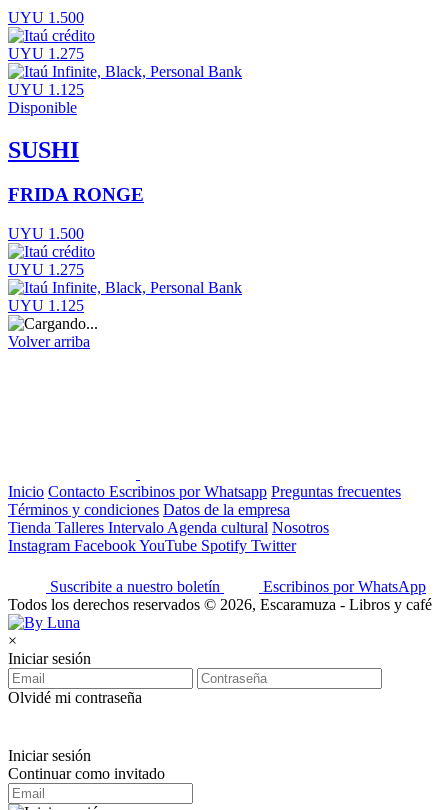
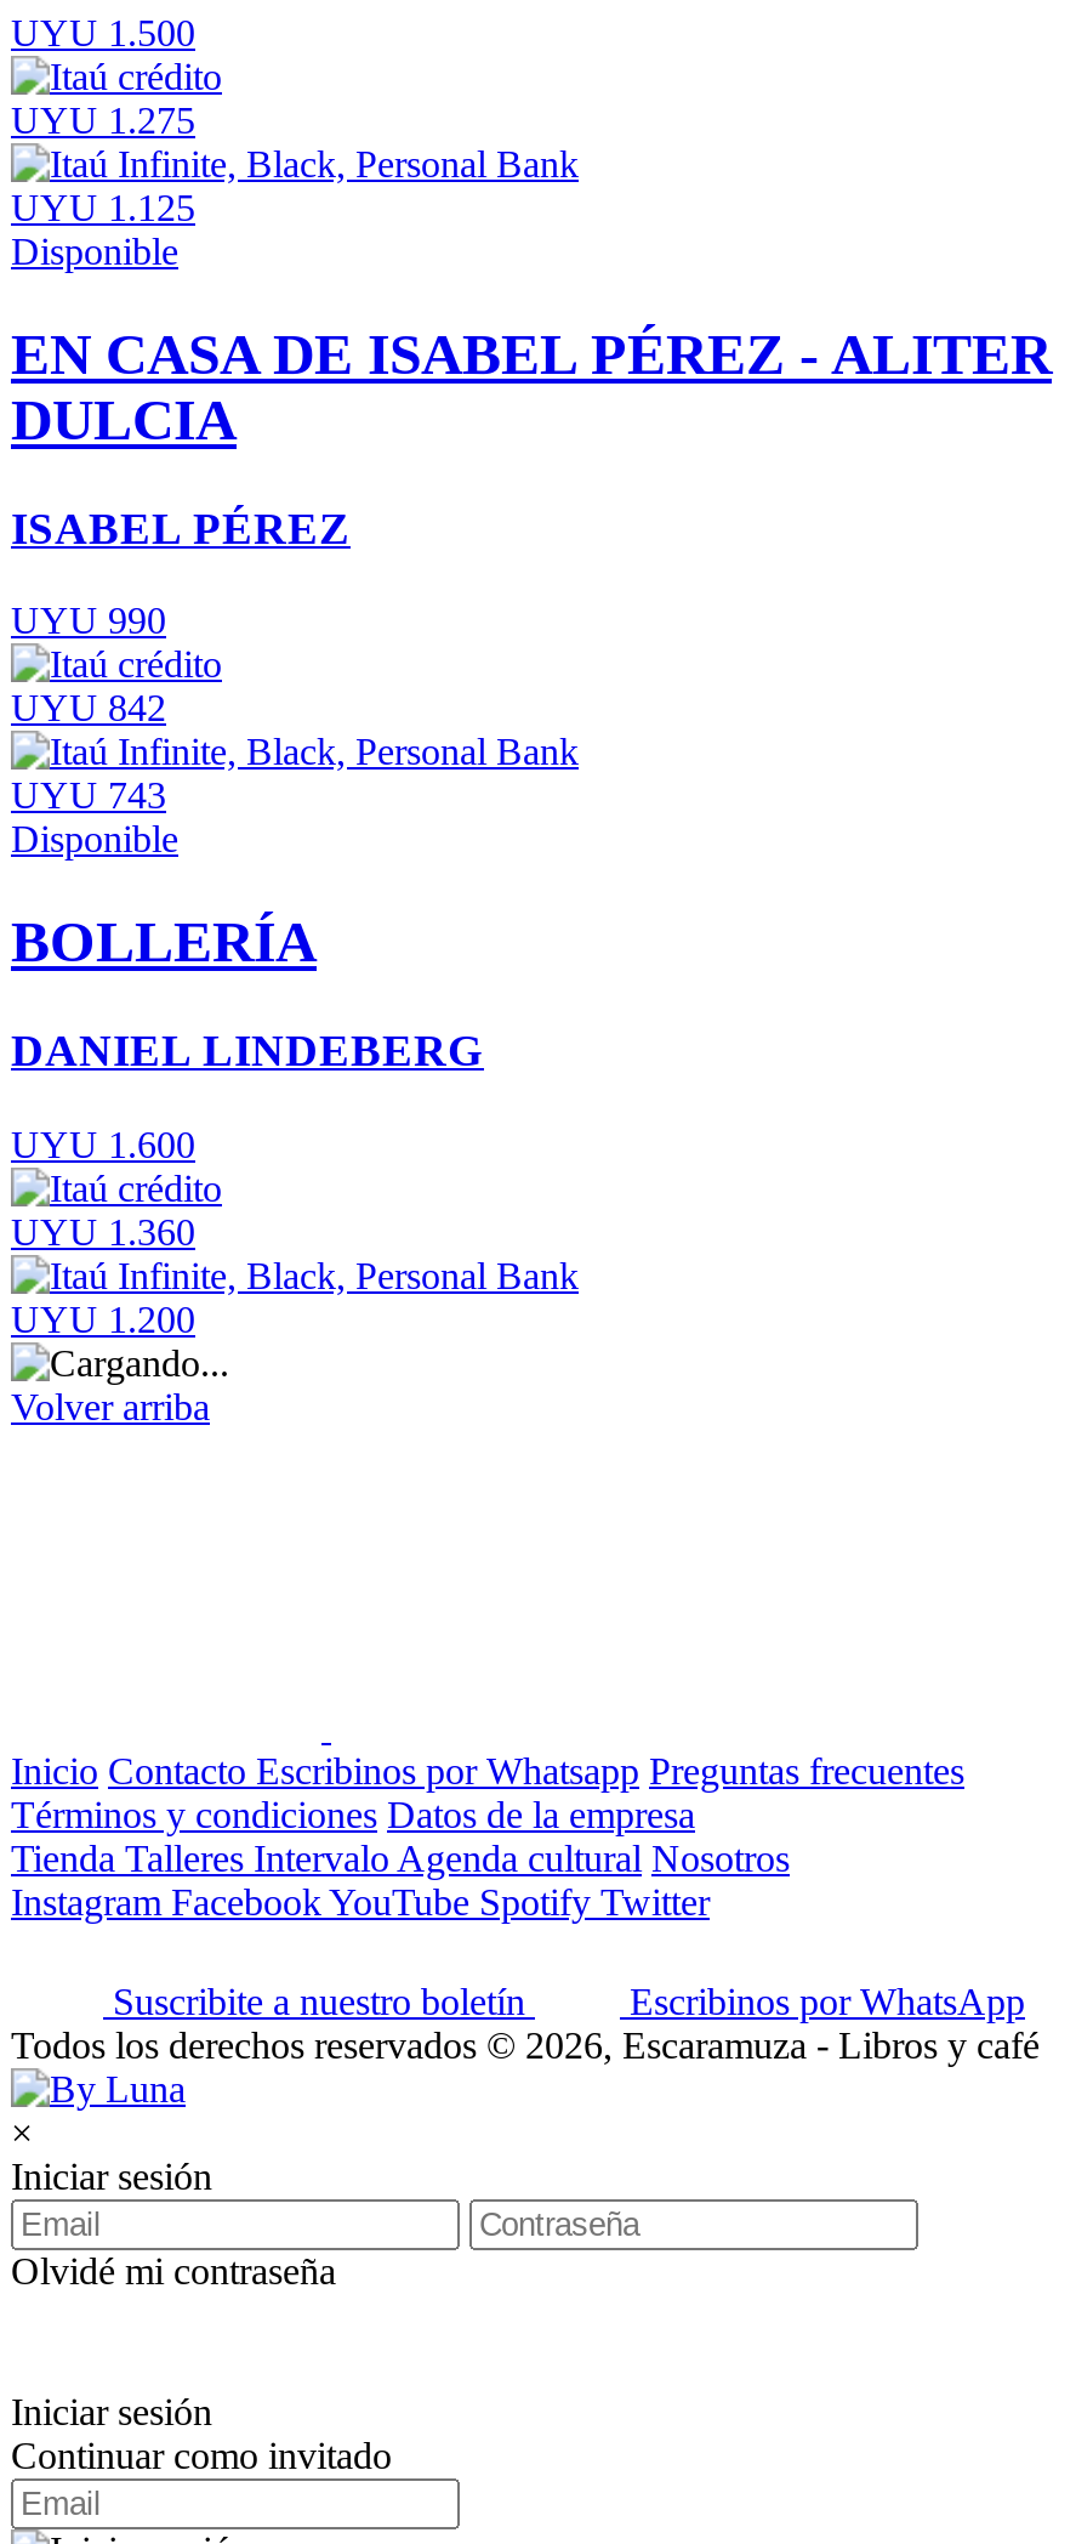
[8,137,144,314] SUSHI | FRIDA RONGE | UYU 1.500 | UYU 1.275 | UYU 1.125 -> [11,322,1052,1340] EN CASA DE ISABEL PÉREZ - ALITER | DULCIA | ISABEL PÉREZ | UYU 990 | UYU 842 | UYU 743 | Disponible | BOLLERÍA | DANIEL LINDEBERG | UYU 1.600 | UYU 1.360 | UYU 1.200

